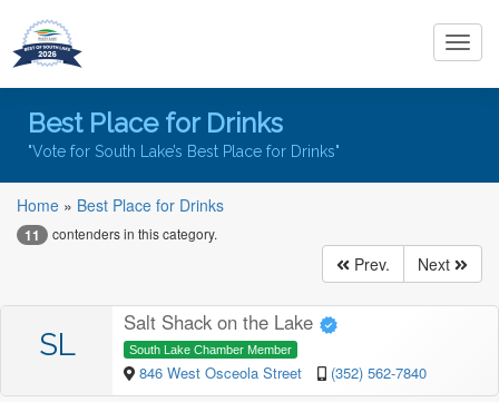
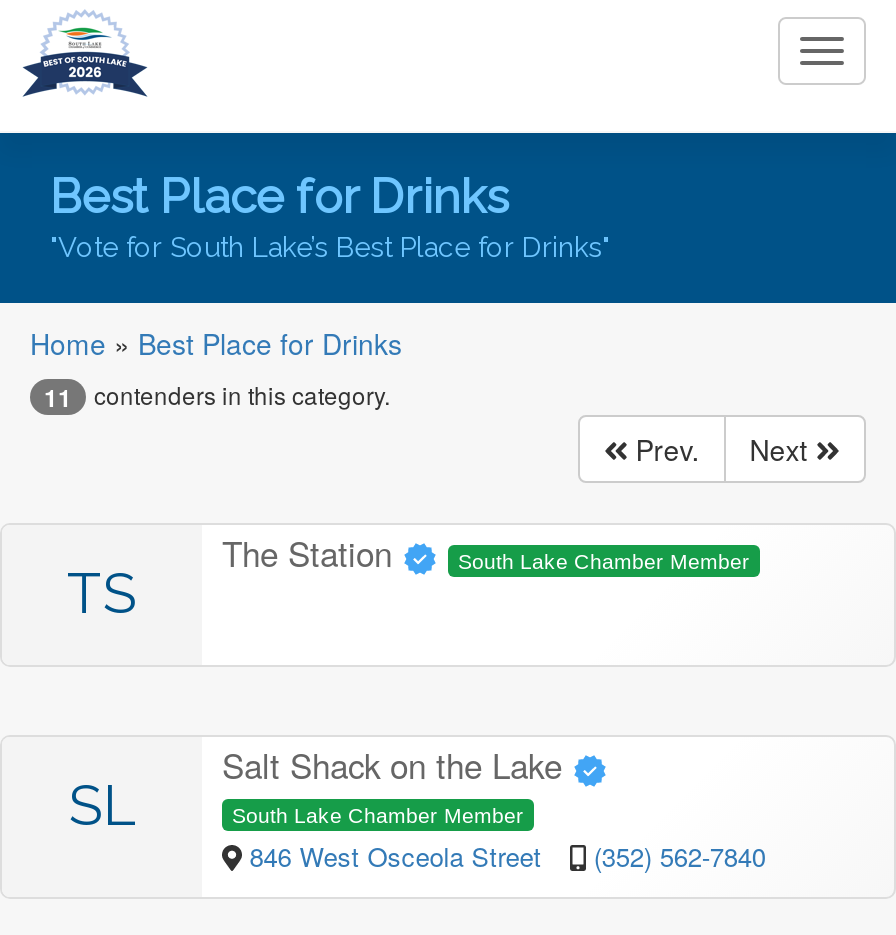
none -> [67,562,137,628] TS
none -> [222,530,750,578] The Station | South Lake Chamber Member

